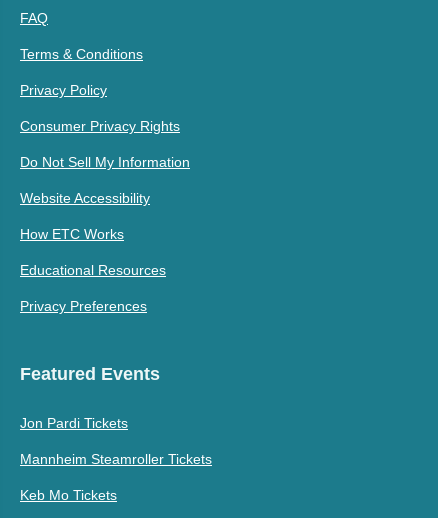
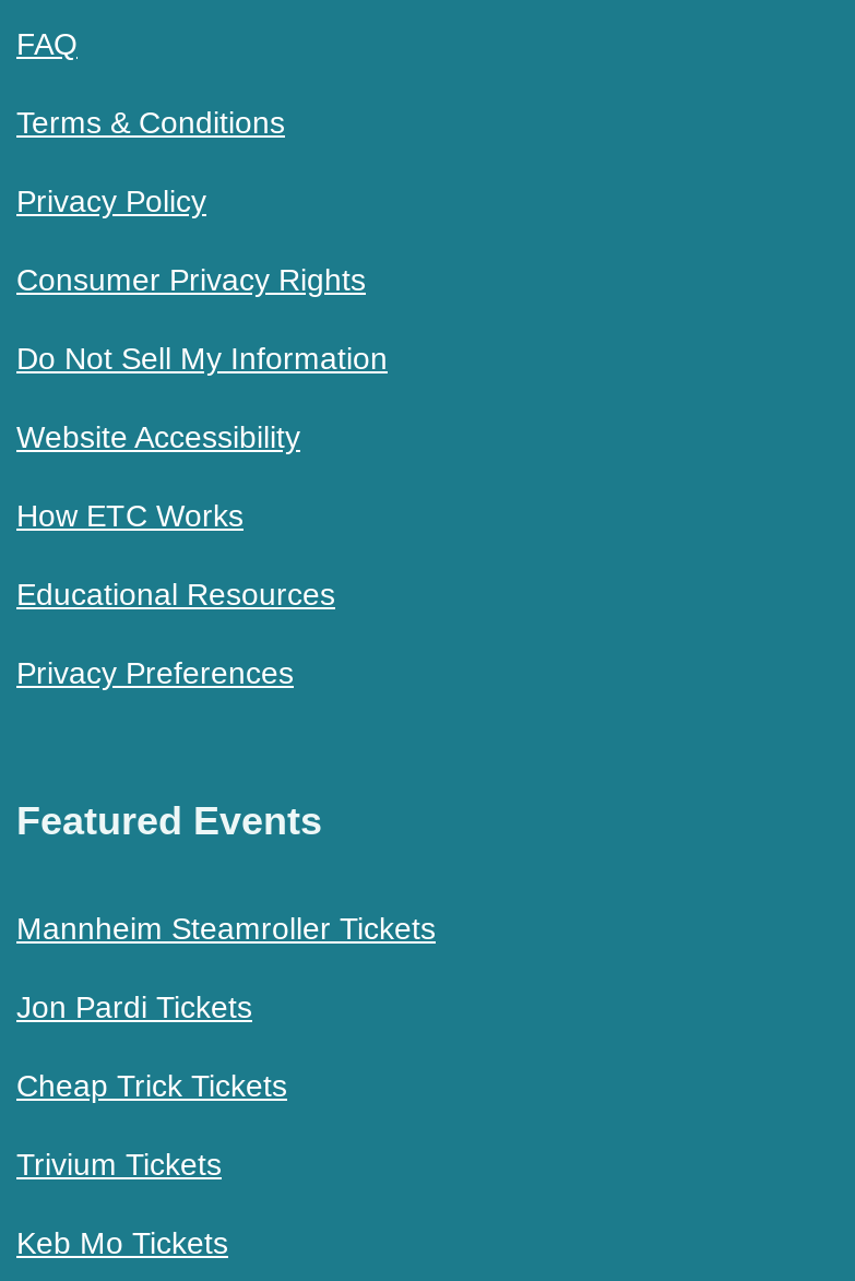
none -> [16,1067,287,1181] Cheap Trick Tickets | Trivium Tickets
moved [20,450,212,466] -> [16,910,436,945]: Mannheim Steamroller Tickets

